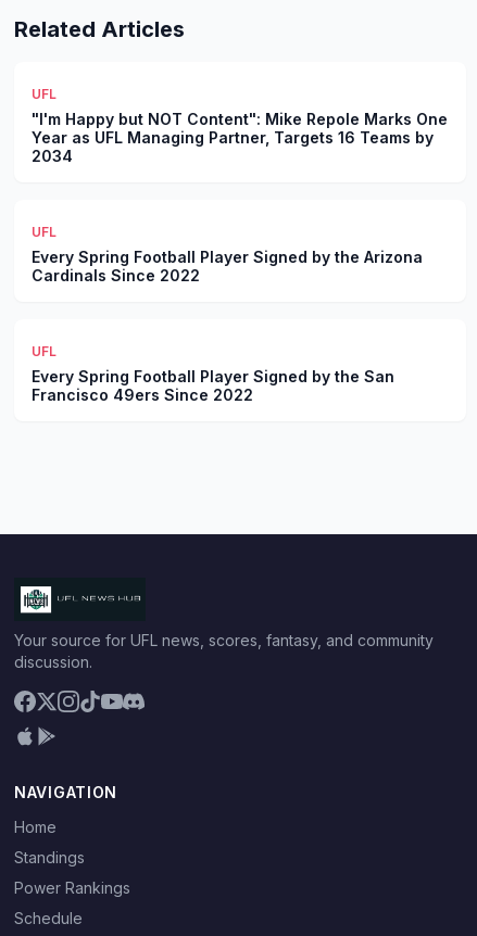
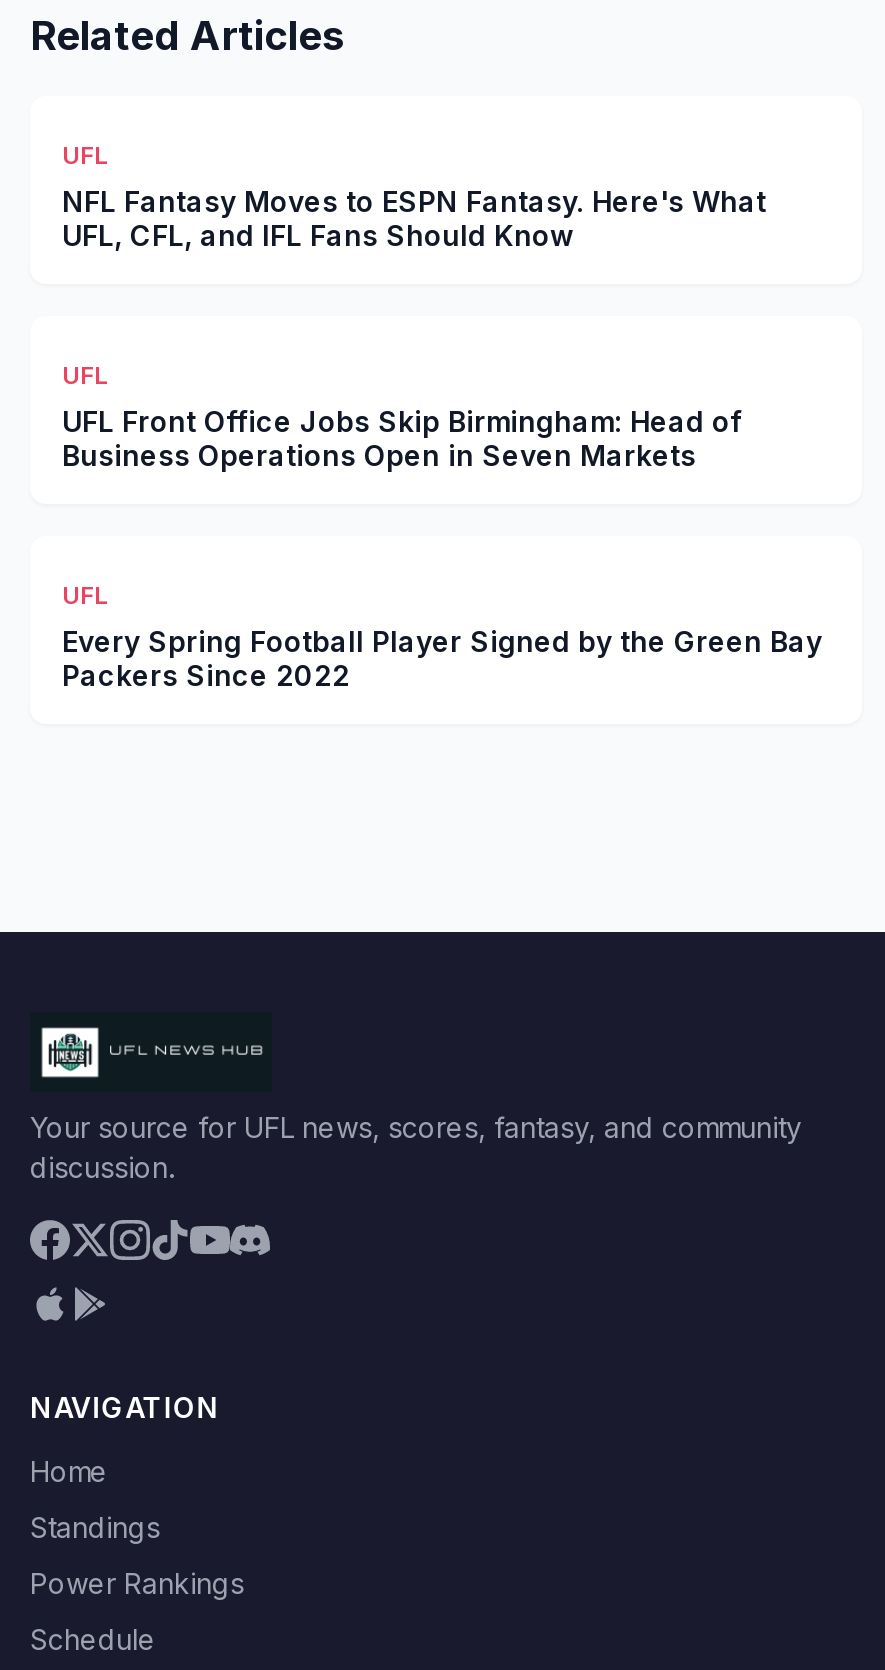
[32,110,448,165] "I'm Happy but NOT Content": Mike Repole Marks One | Year as UFL Managing Partner, Targets 16 Teams by | 2034 -> [62,184,766,252] NFL Fantasy Moves to ESPN Fantasy. Here's What | UFL, CFL, and IFL Fans Should Know
[32,248,423,284] Every Spring Football Player Signed by the Arizona | Cardinals Since 2022 -> [62,404,742,472] UFL Front Office Jobs Skip Birmingham: Head of | Business Operations Open in Seven Markets
[32,367,394,404] Every Spring Football Player Signed by the San | Francisco 49ers Since 2022 -> [62,624,822,692] Every Spring Football Player Signed by the Green Bay | Packers Since 2022

